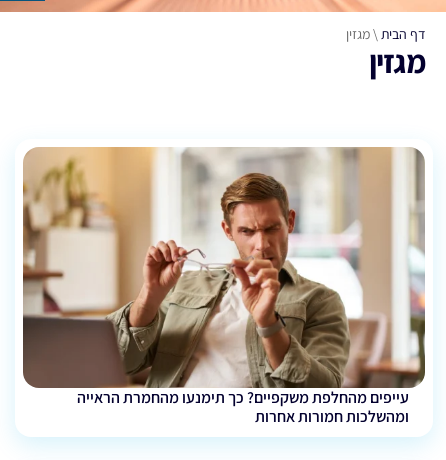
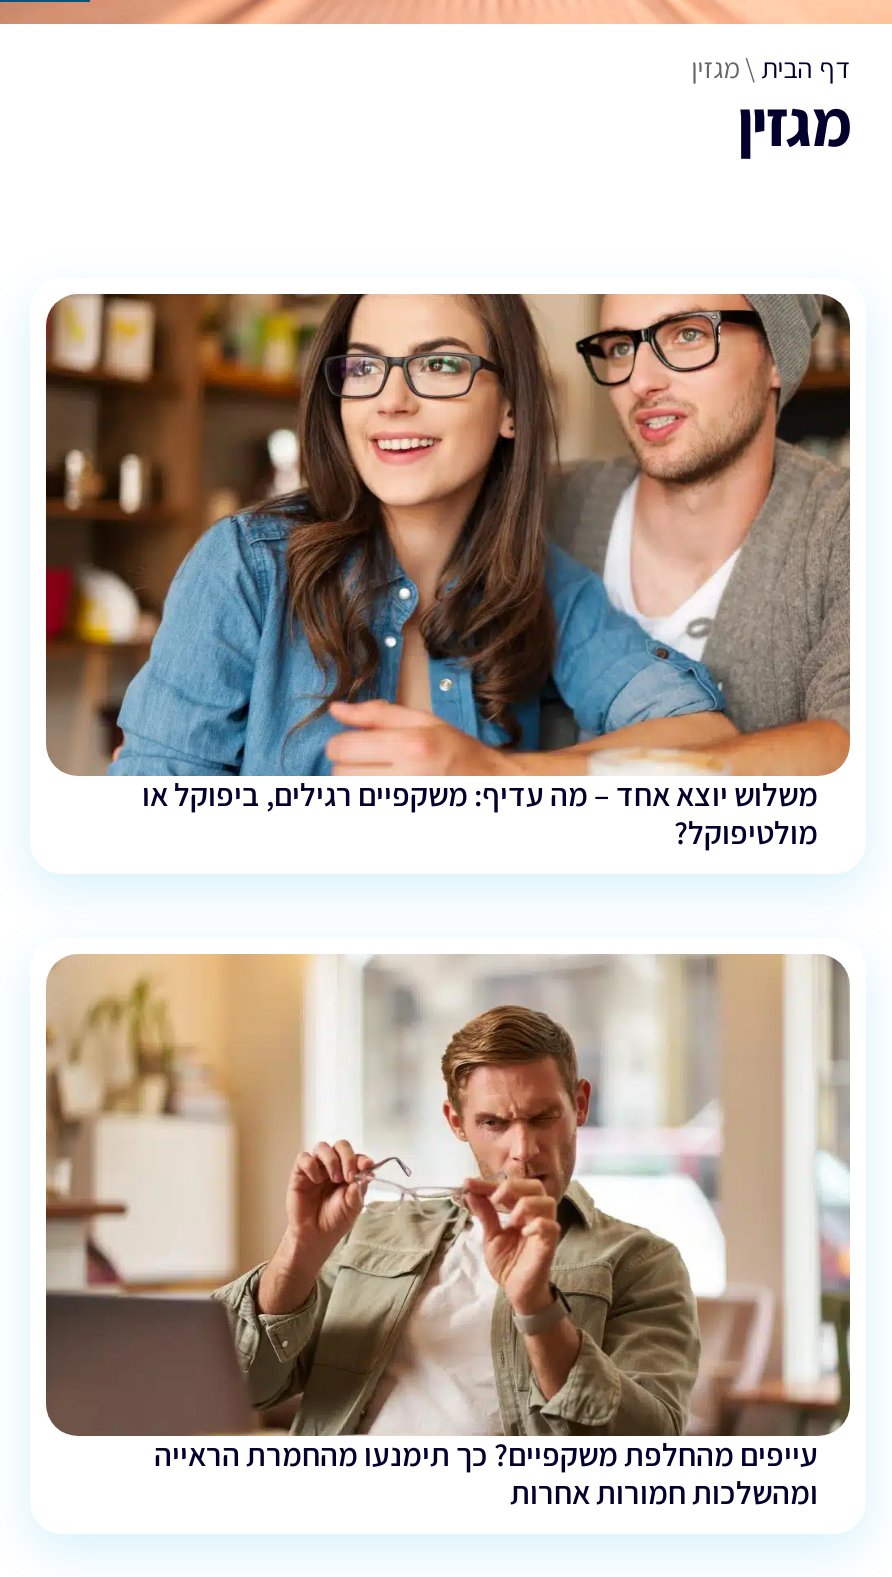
none -> [44,292,852,854] [image] | משלוש יוצא אחד – מה עדיף: משקפיים רגילים, ביפוקל או | מולטיפוקל?

